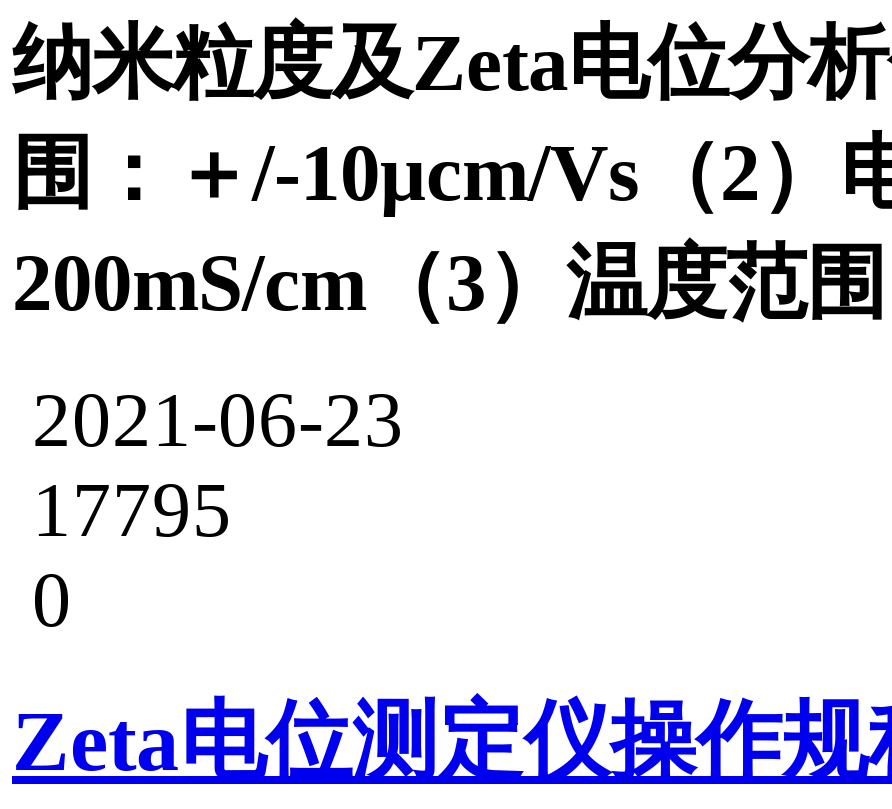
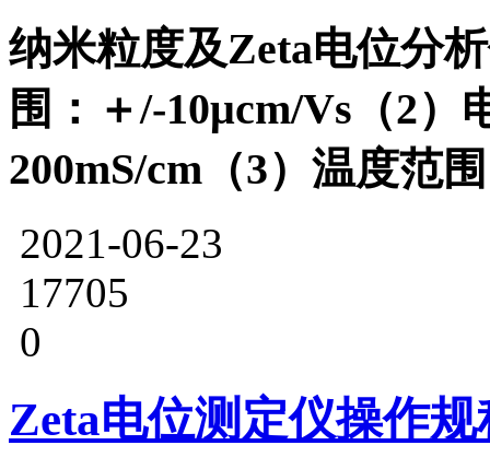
[12,467,232,553] 17795 -> [9,269,129,316] 17705

